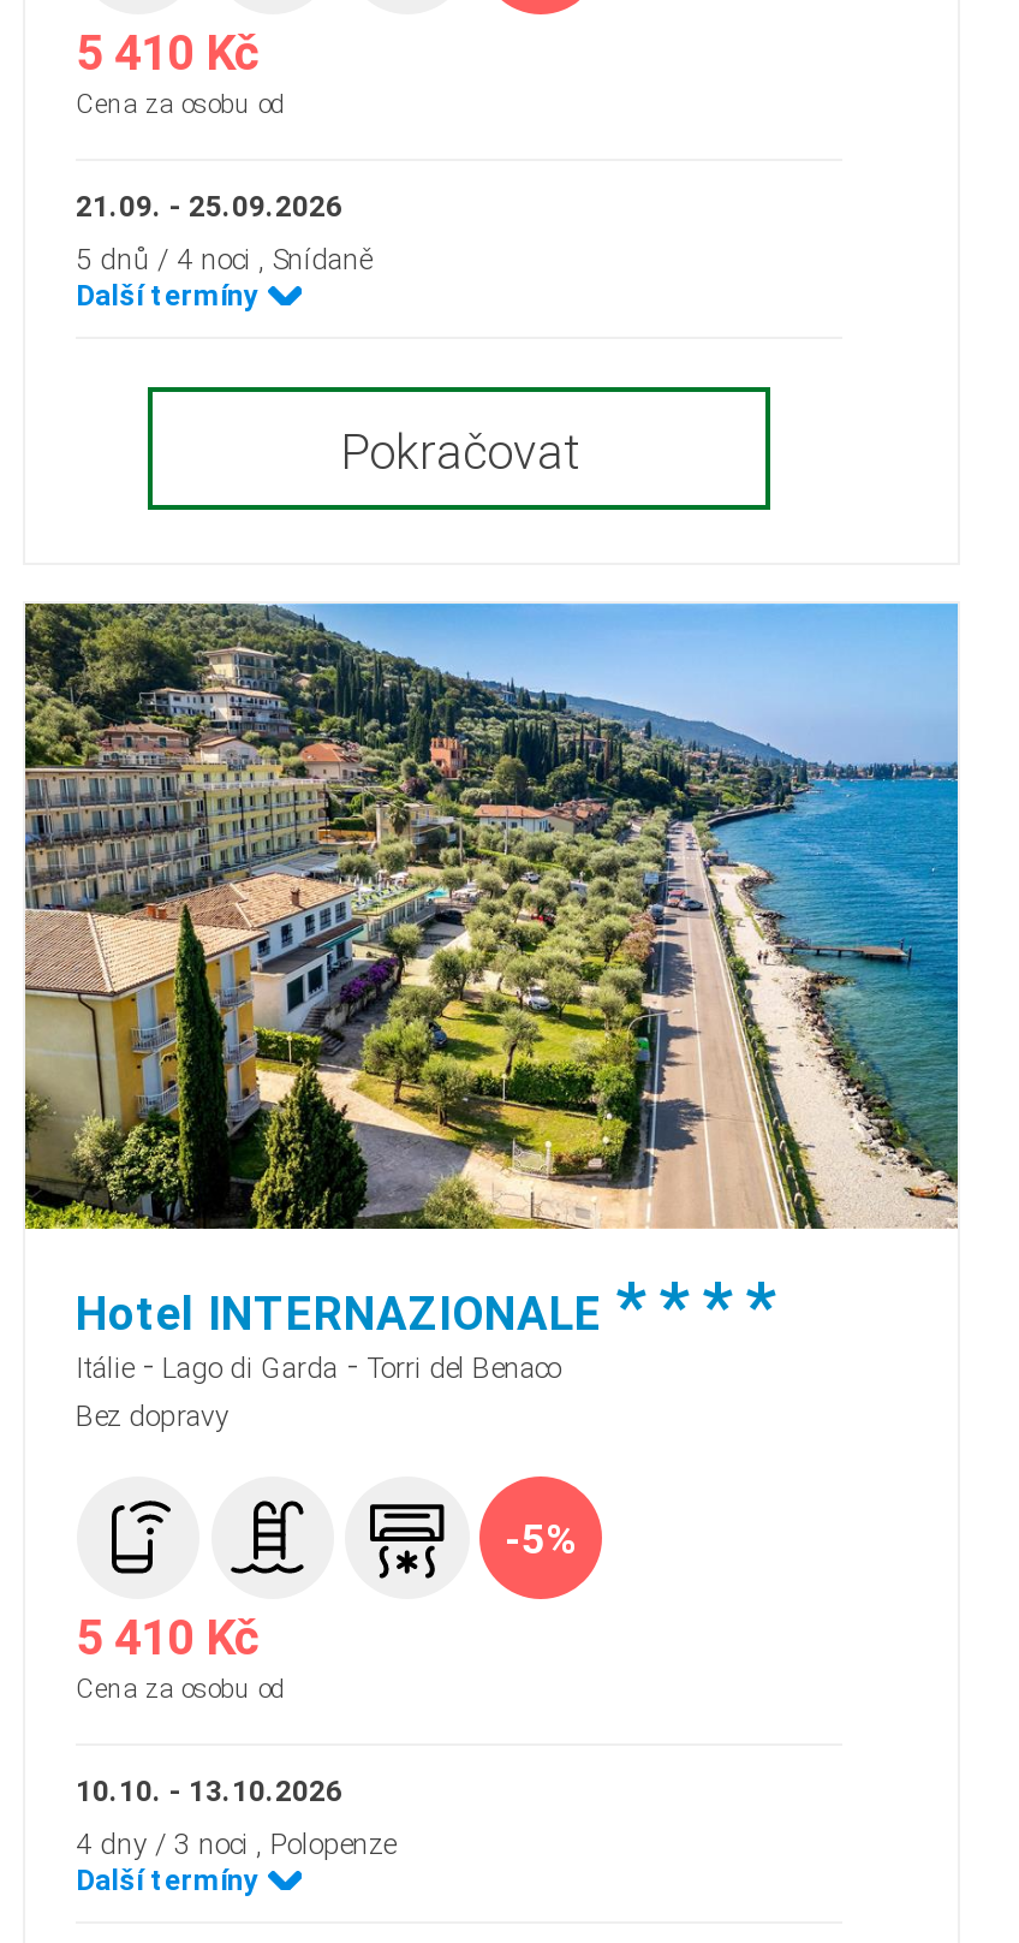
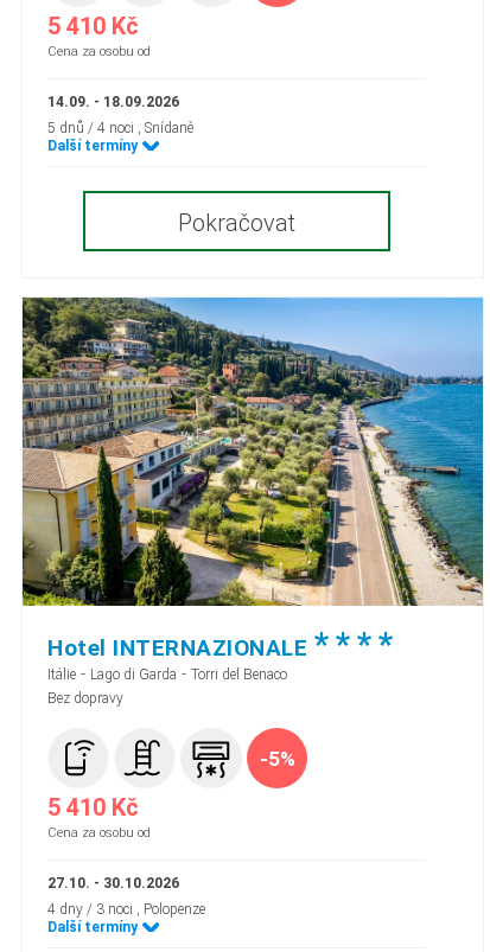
[76,190,342,224] 21.09. - 25.09.2026 -> [47,94,179,110] 14.09. - 18.09.2026
[76,1775,342,1809] 10.10. - 13.10.2026 -> [47,875,179,892] 27.10. - 30.10.2026

